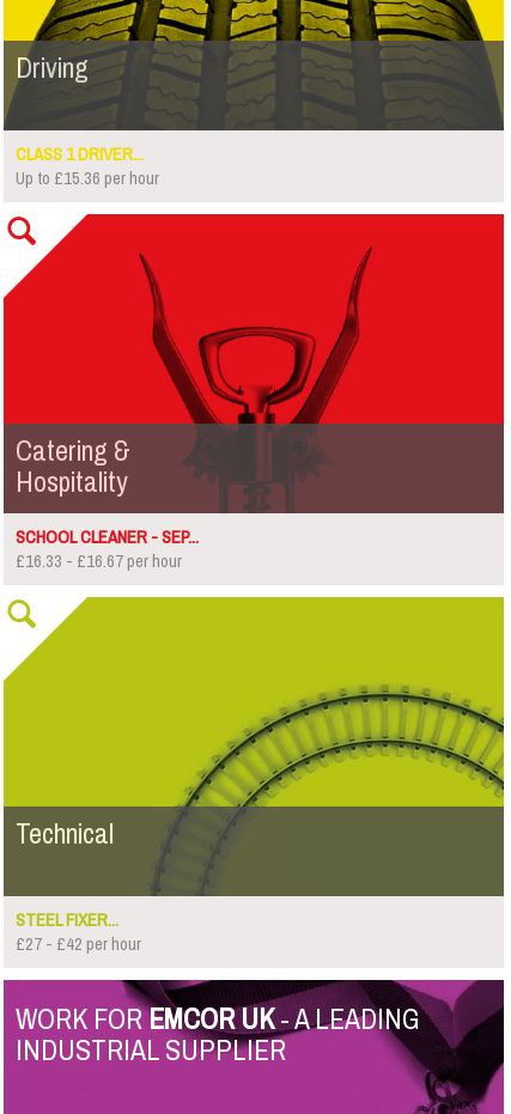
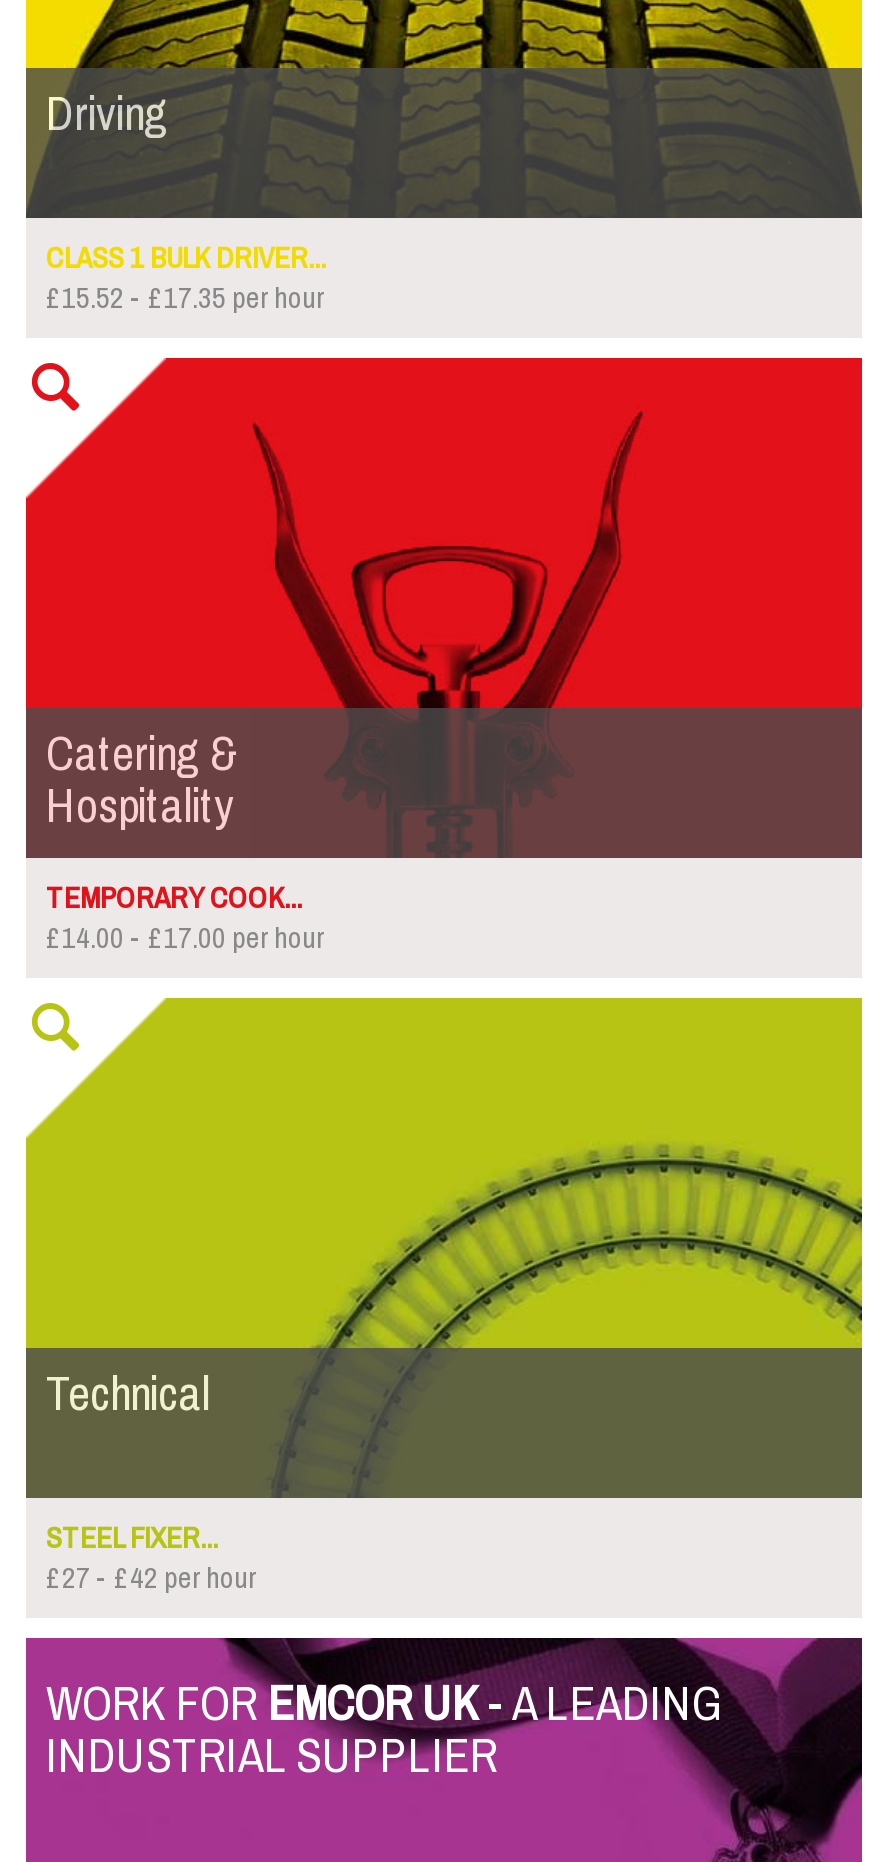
[16,138,159,195] CLASS 1 DRIVER... | Up to £15.36 per hour -> [46,230,326,326] CLASS 1 BULK DRIVER... | £15.52 - £17.35 per hour
[16,521,199,578] SCHOOL CLEANER - SEP... | £16.33 - £16.67 per hour -> [46,870,324,966] TEMPORARY COOK... | £14.00 - £17.00 per hour

